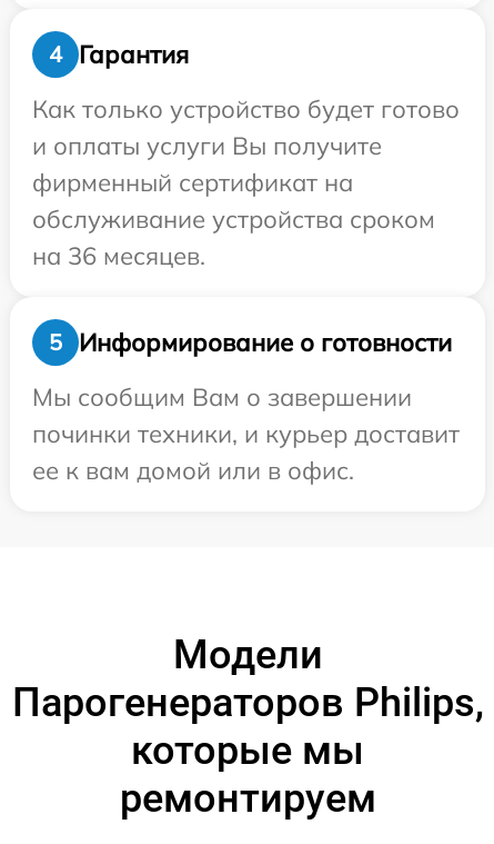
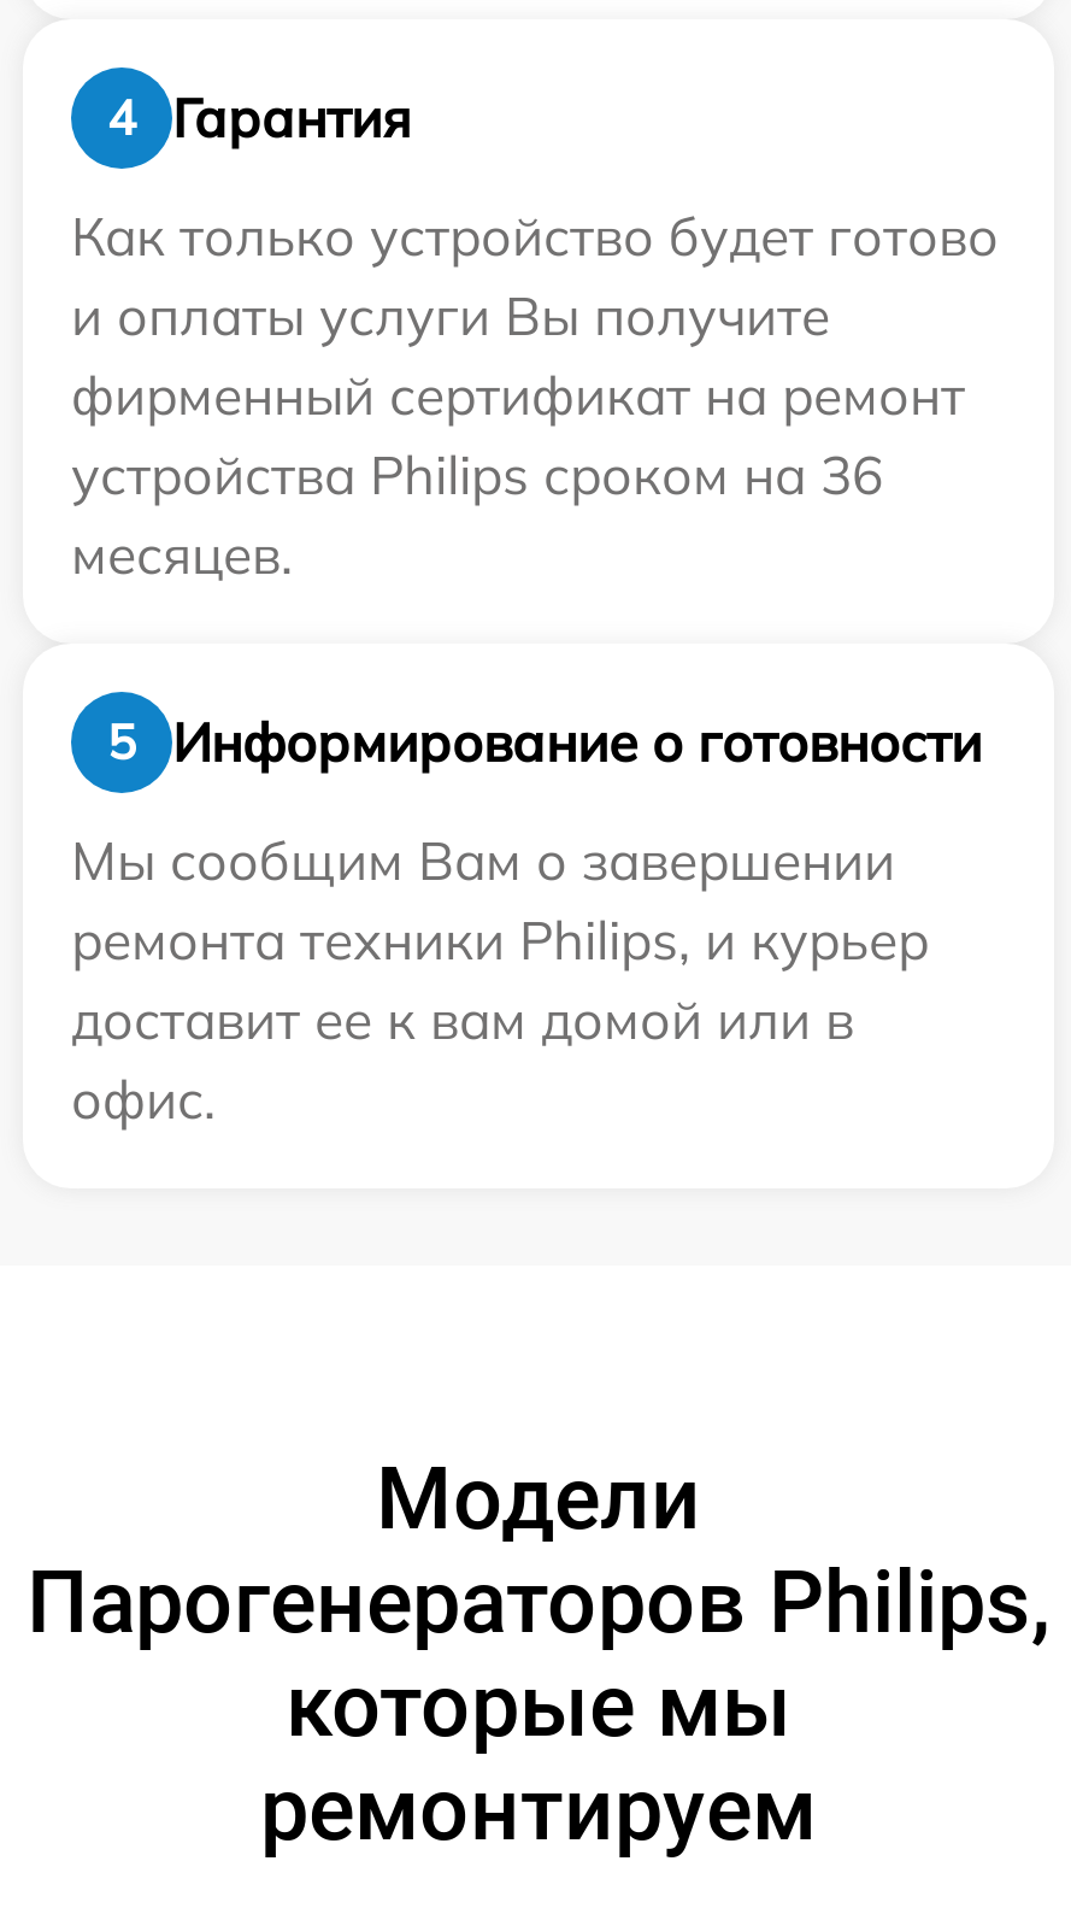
[32,167,435,271] фирменный сертификат на | обслуживание устройства сроком | на 36 месяцев. -> [71,362,965,588] фирменный сертификат на ремонт | устройства Philips сроком на 36 | месяцев.
[32,418,460,486] починки техники, и курьер доставит | ее к вам домой или в офис. -> [71,907,929,1133] ремонта техники Philips, и курьер | доставит ее к вам домой или в | офис.

